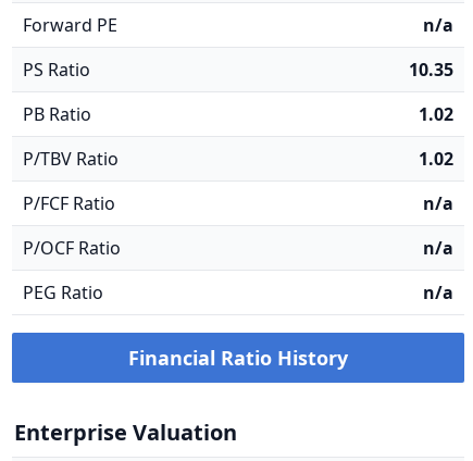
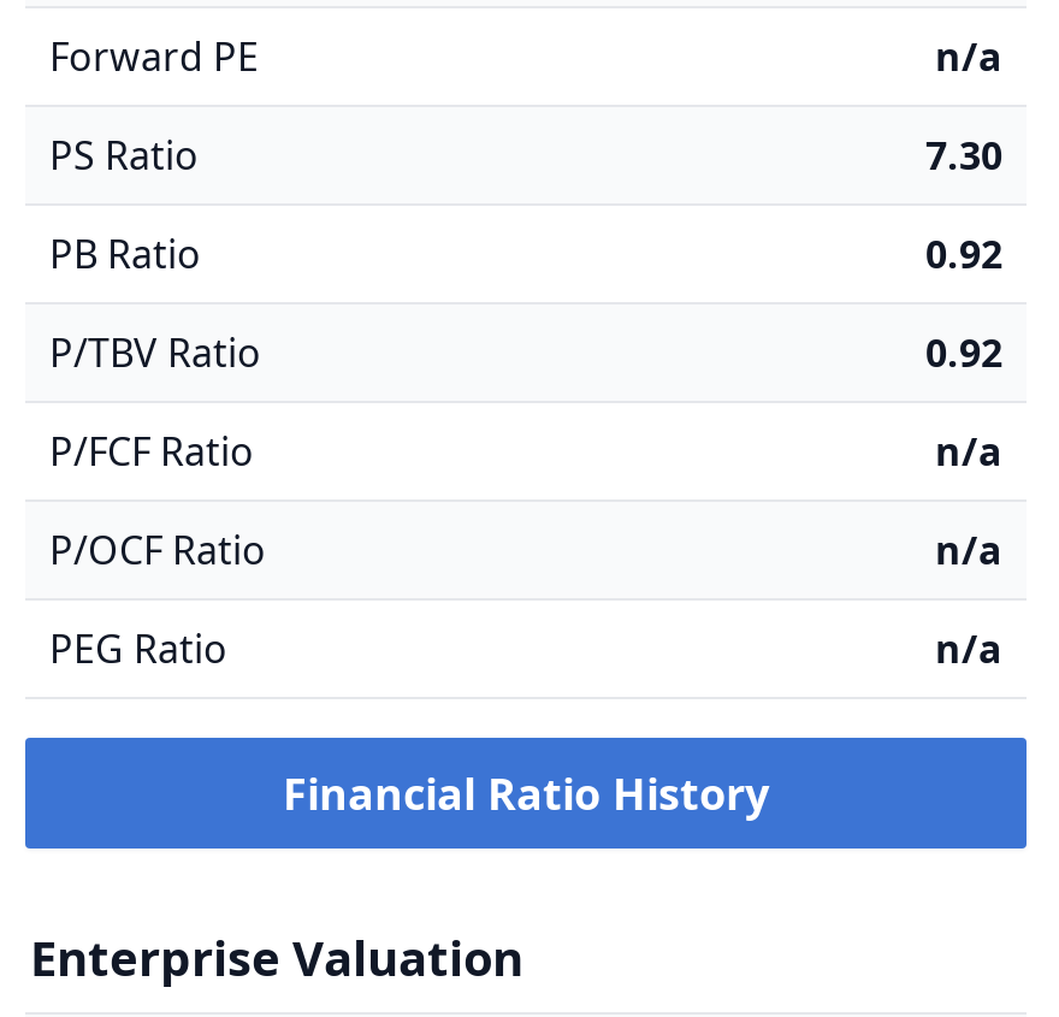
[409,58,453,82] 10.35 -> [925,129,1002,182] 7.30
[419,102,453,126] 1.02 -> [925,227,1002,280] 0.92
[419,147,453,171] 1.02 -> [925,326,1002,379] 0.92

